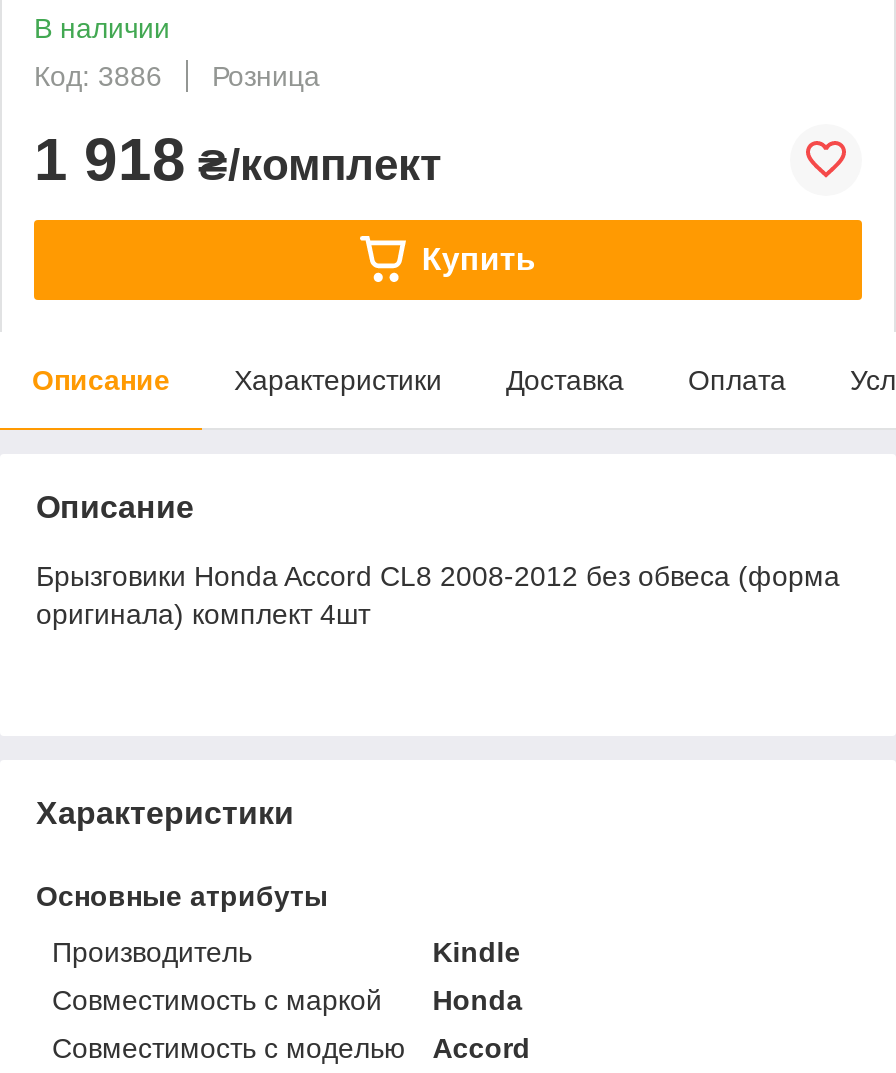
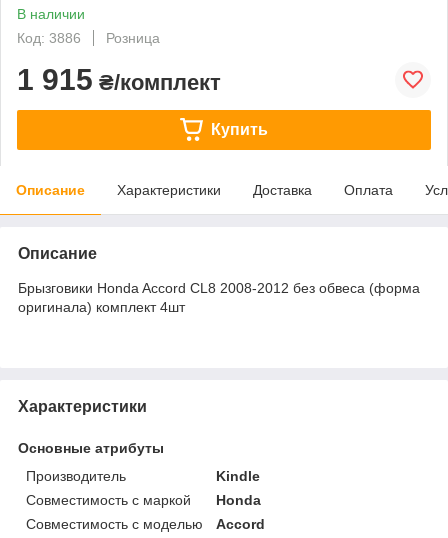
[34,126,442,192] 1 918 ₴/комплект -> [17,63,221,96] 1 915 ₴/комплект

